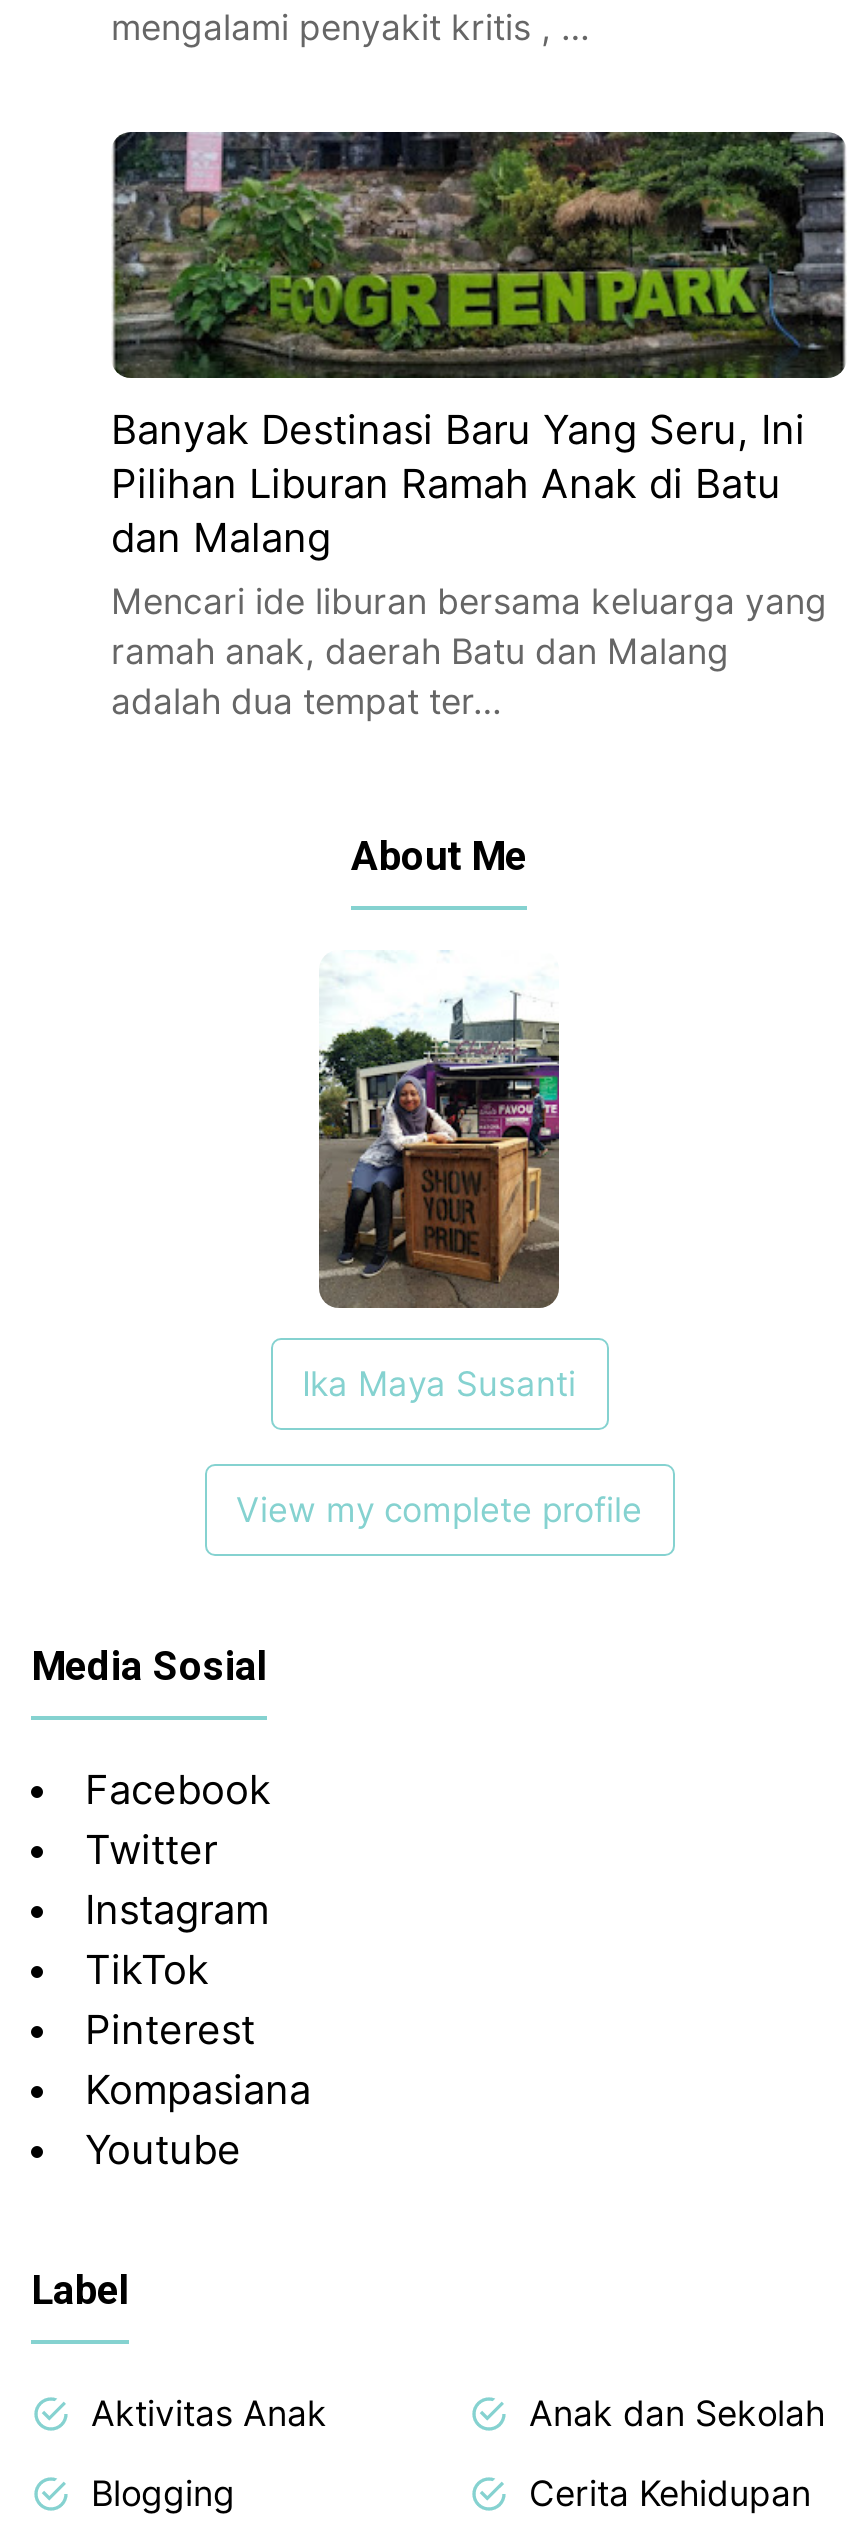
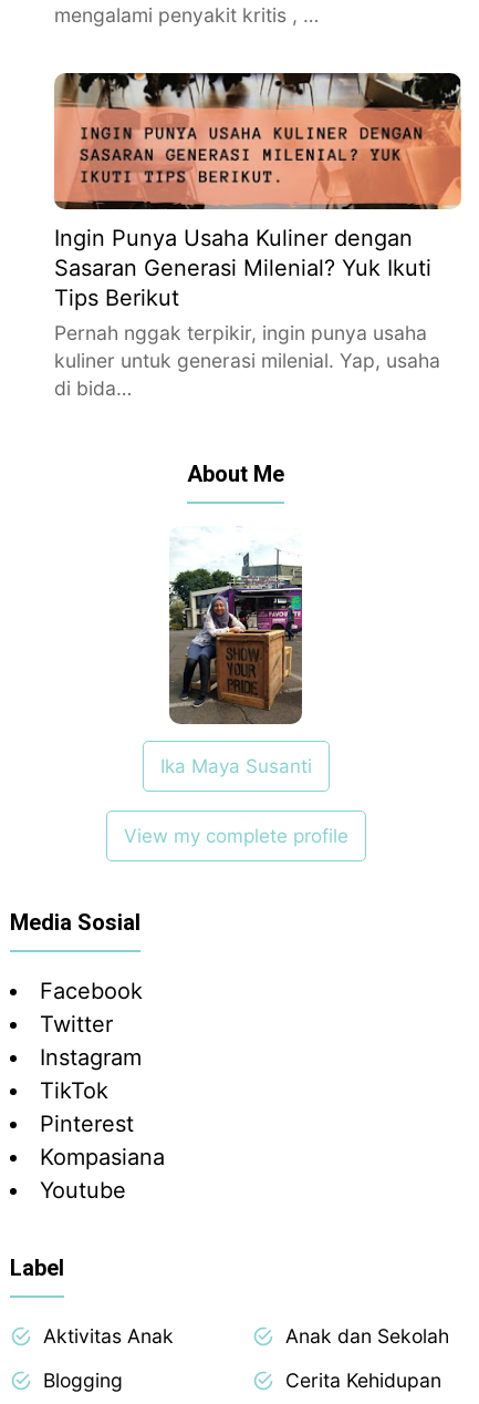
[111,130,847,721] [image] | Banyak Destinasi Baru Yang Seru, Ini | Pilihan Liburan Ramah Anak di Batu | dan Malang | Mencari ide liburan bersama keluarga yang | ramah anak, daerah Batu dan Malang | adalah dua tempat ter… -> [53,72,462,399] [image] | Ingin Punya Usaha Kuliner dengan | Sasaran Generasi Milenial? Yuk Ikuti | Tips Berikut | Pernah nggak terpikir, ingin punya usaha | kuliner untuk generasi milenial. Yap, usaha | di bida…

